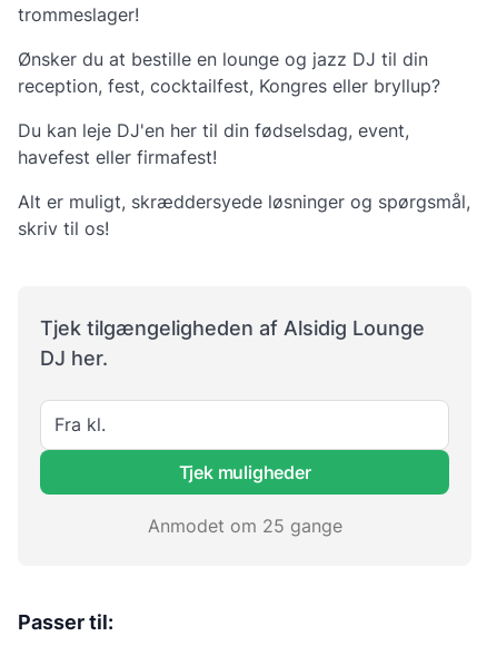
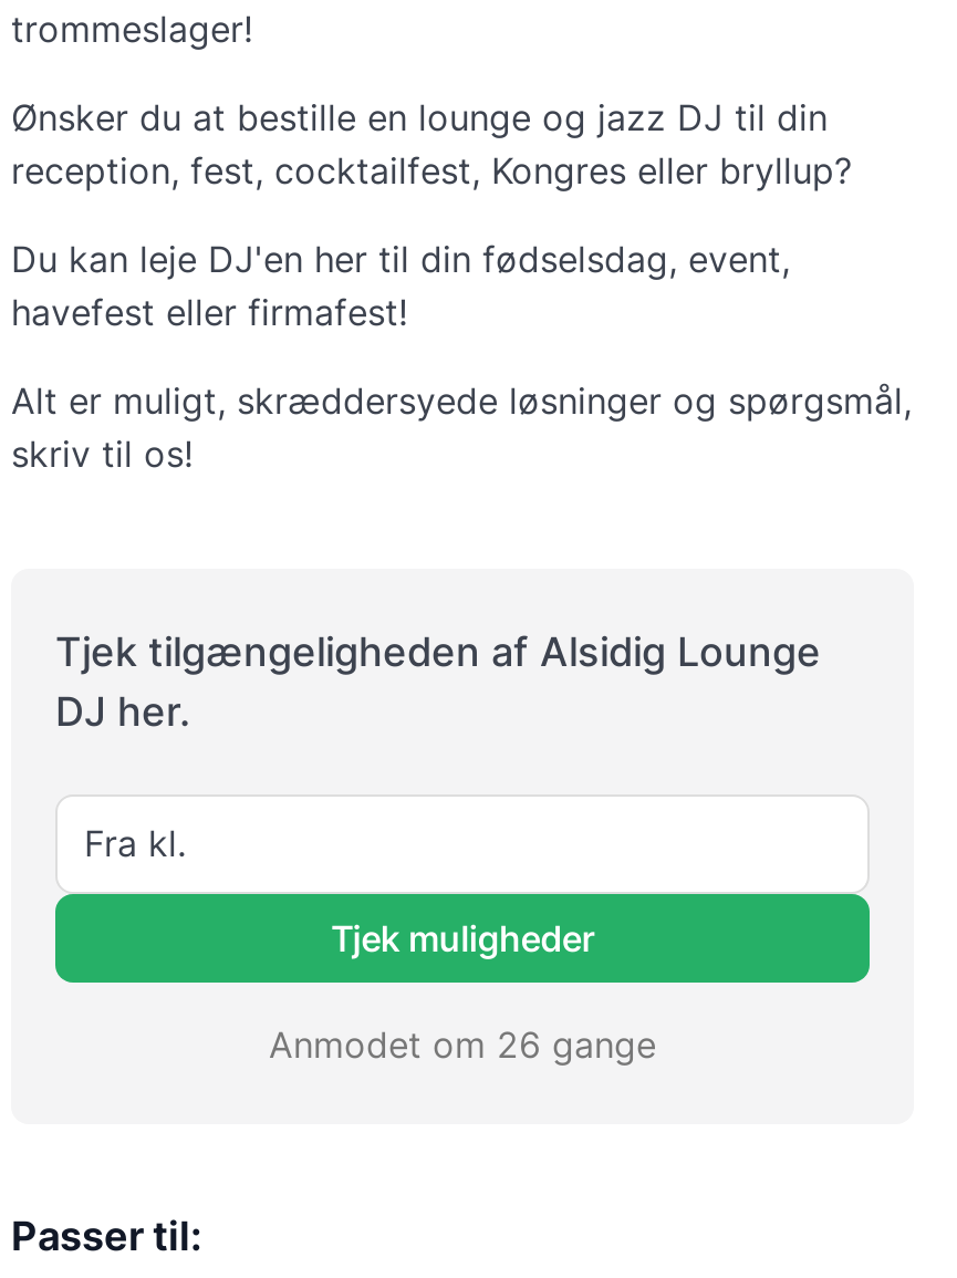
[147,515,342,537] Anmodet om 25 gange -> [269,1023,656,1067] Anmodet om 26 gange

